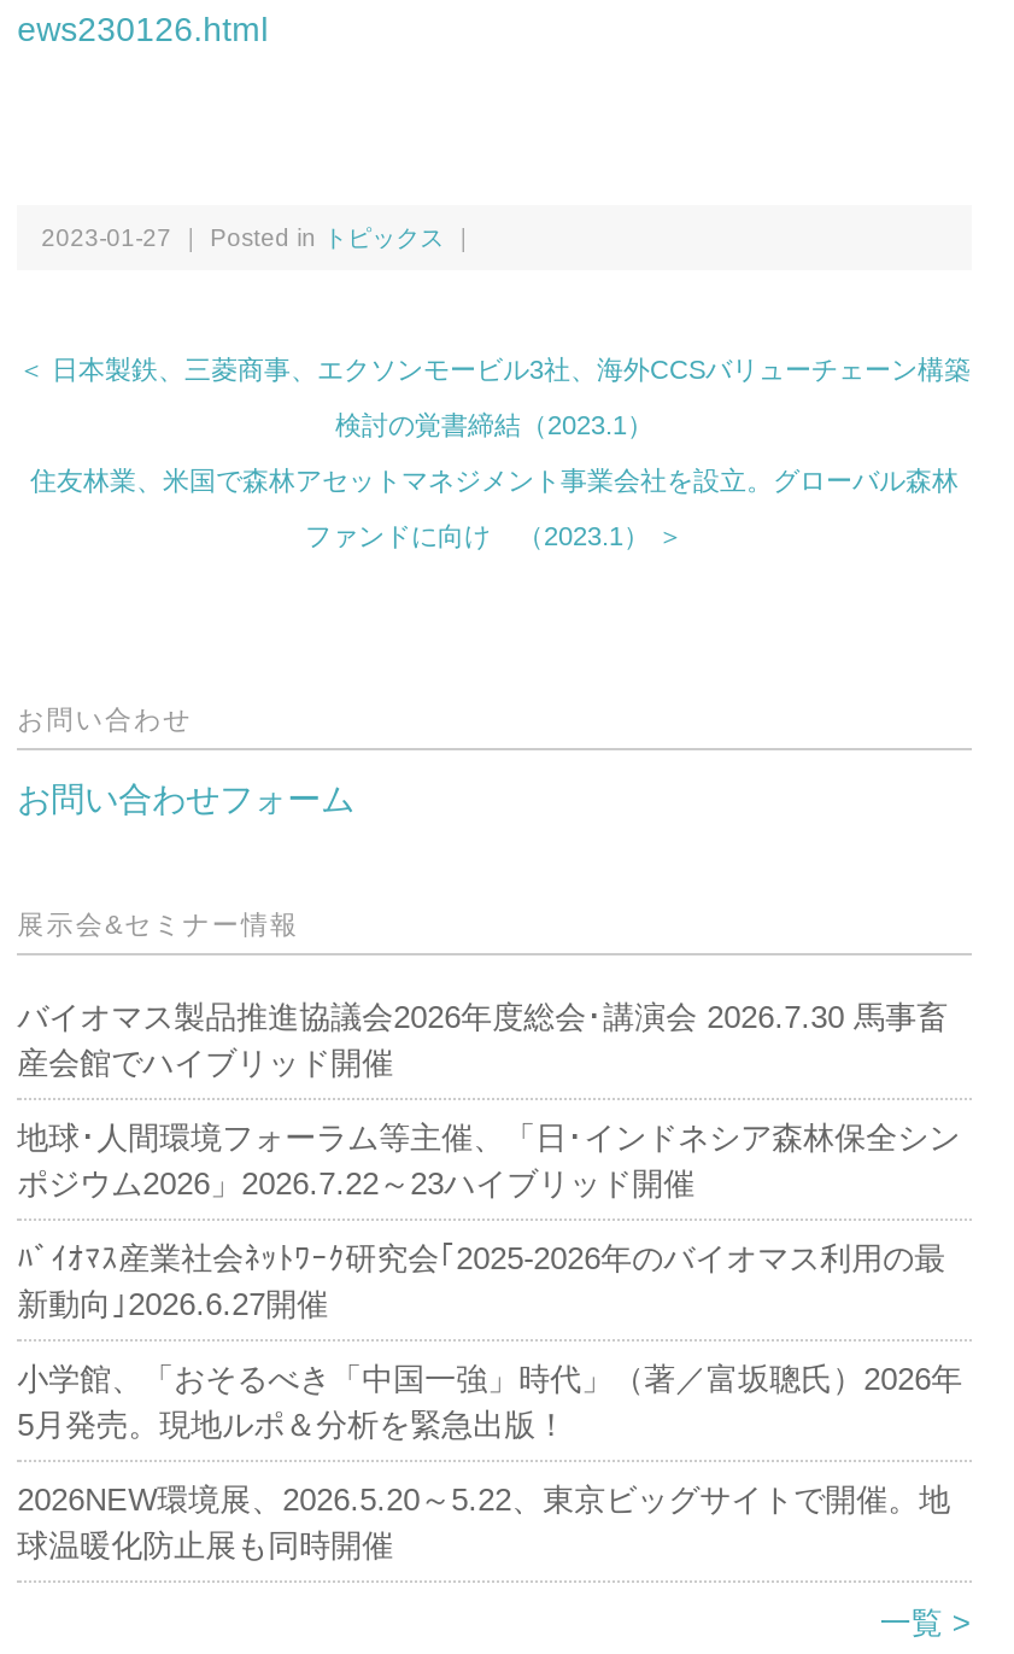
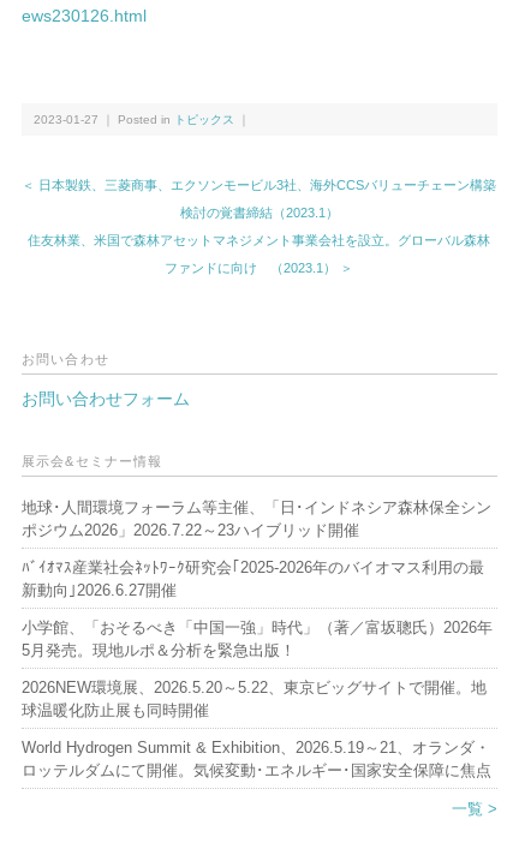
[17,1000,948,1082] バイオマス製品推進協議会2026年度総会･講演会 2026.7.30 馬事畜 | 産会館でハイブリッド開催 -> none
moved [17,1121,963,1564] -> [22,499,493,720]: 地球･人間環境フォーラム等主催、「日･インドネシア森林保全シン | ポジウム2026」2026.7.22～23ハイブリッド開催 | 新動向｣2026.6.27開催 | 小学館、「おそるべき「中国一強」時代」（著／富坂聰氏）2026年 | 5月発売。現地ルポ＆分析を緊急出版！ | 2026NEW環境展、2026.5.20～5.22、東京ビッグサイトで開催。地 | 球温暖化防止展も同時開催
none -> [22,739,492,780] World Hydrogen Summit & Exhibition、2026.5.19～21、オランダ・ | ロッテルダムにて開催。気候変動･エネルギー･国家安全保障に焦点

